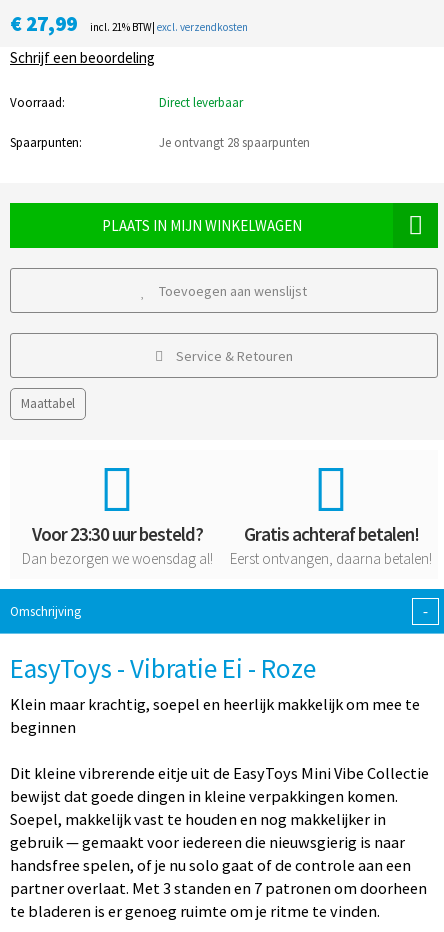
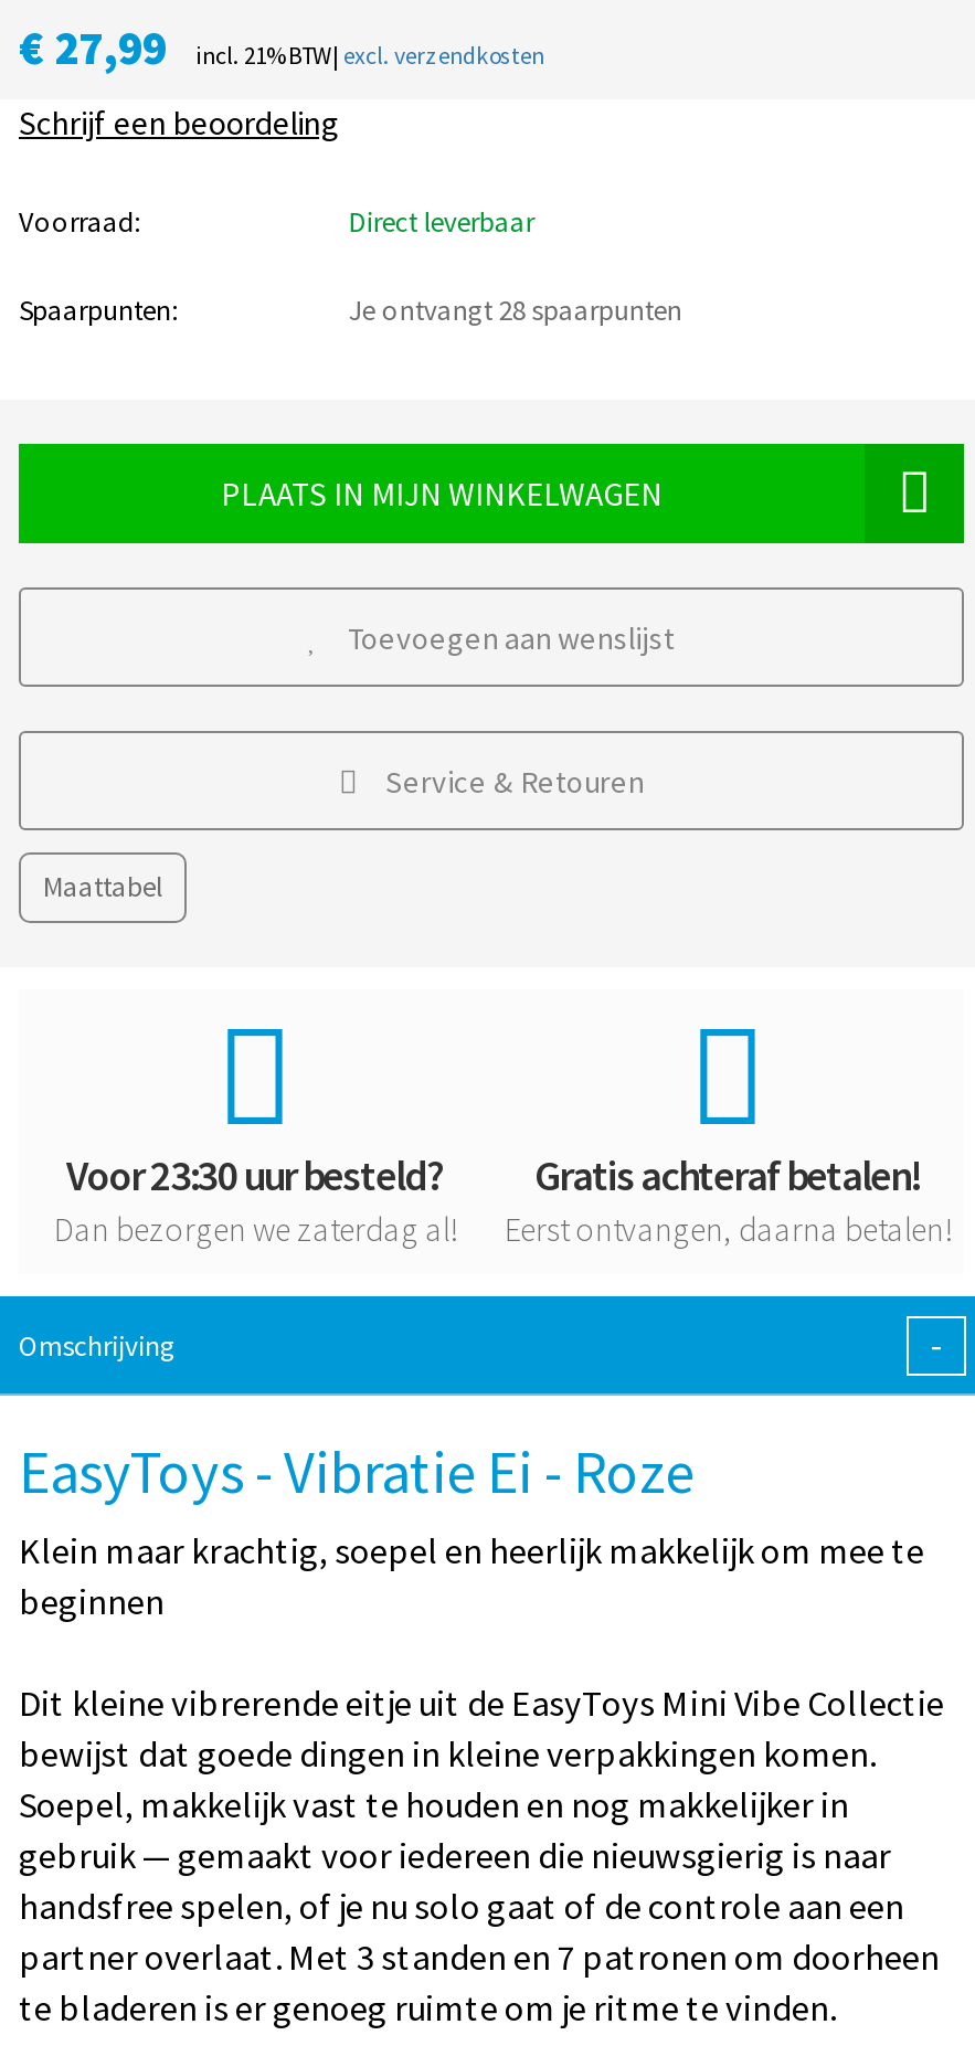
[21,549,212,568] Dan bezorgen we woensdag al! -> [54,1208,456,1250] Dan bezorgen we zaterdag al!

